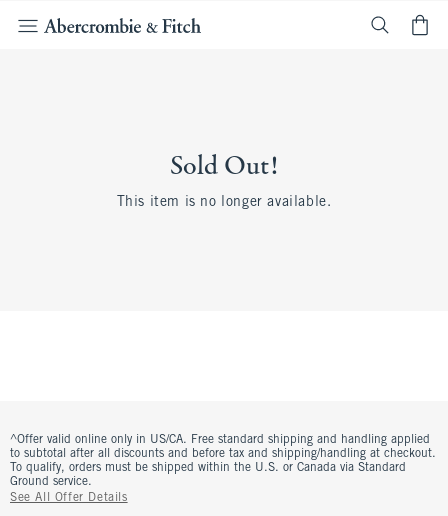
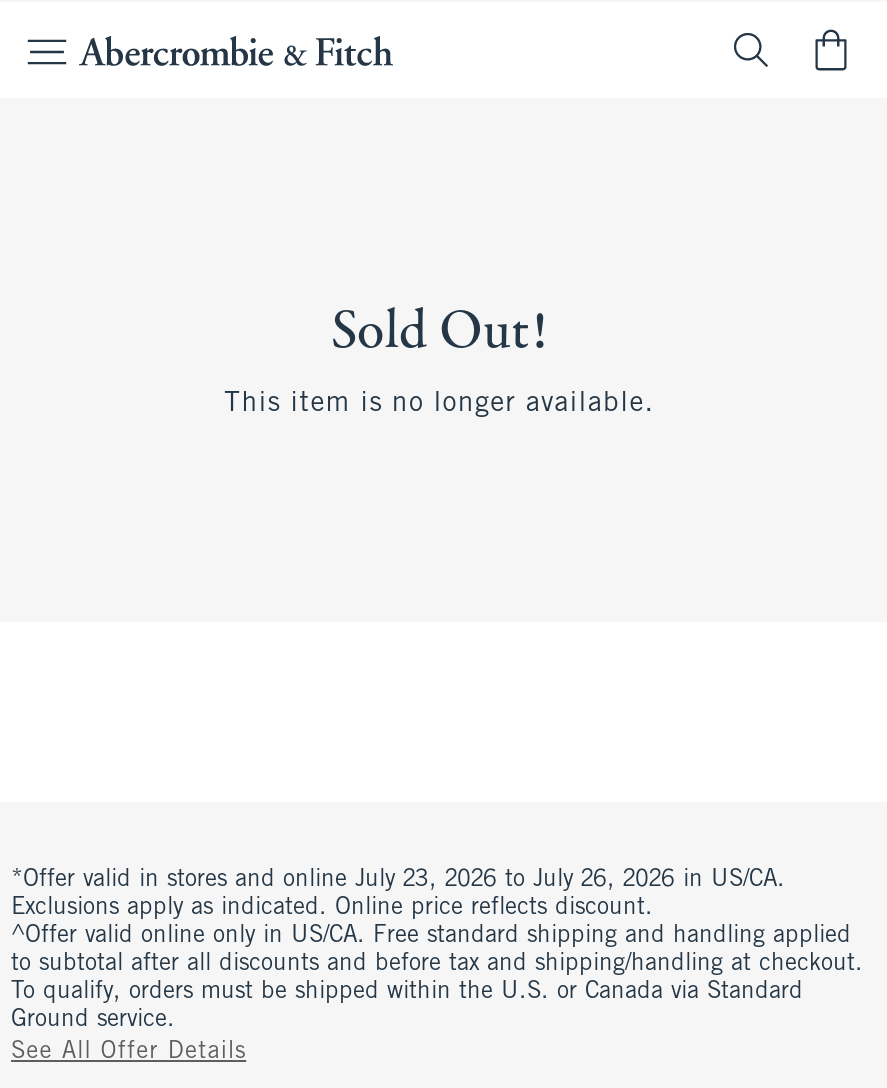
none -> [11,868,785,920] *Offer valid in stores and online July 23, 2026 to July 26, 2026 in US/CA. | Exclusions apply as indicated. Online price reflects discount.

